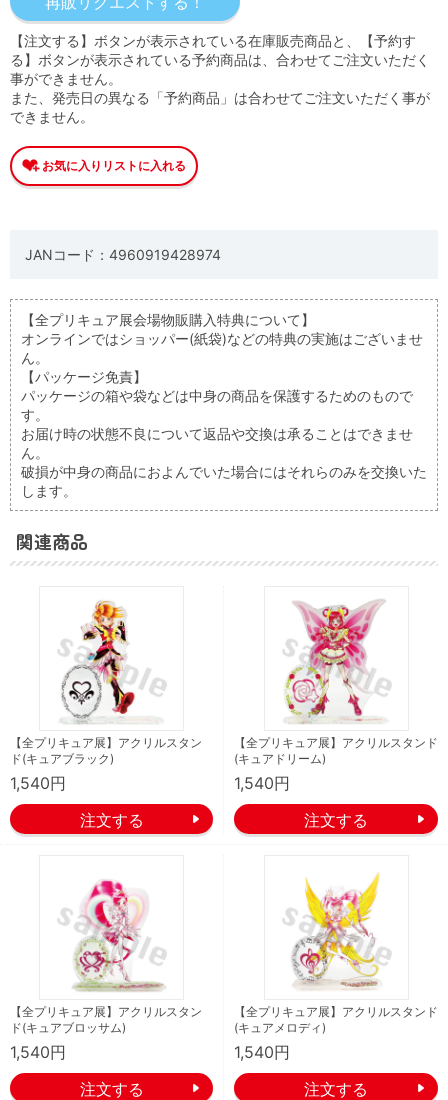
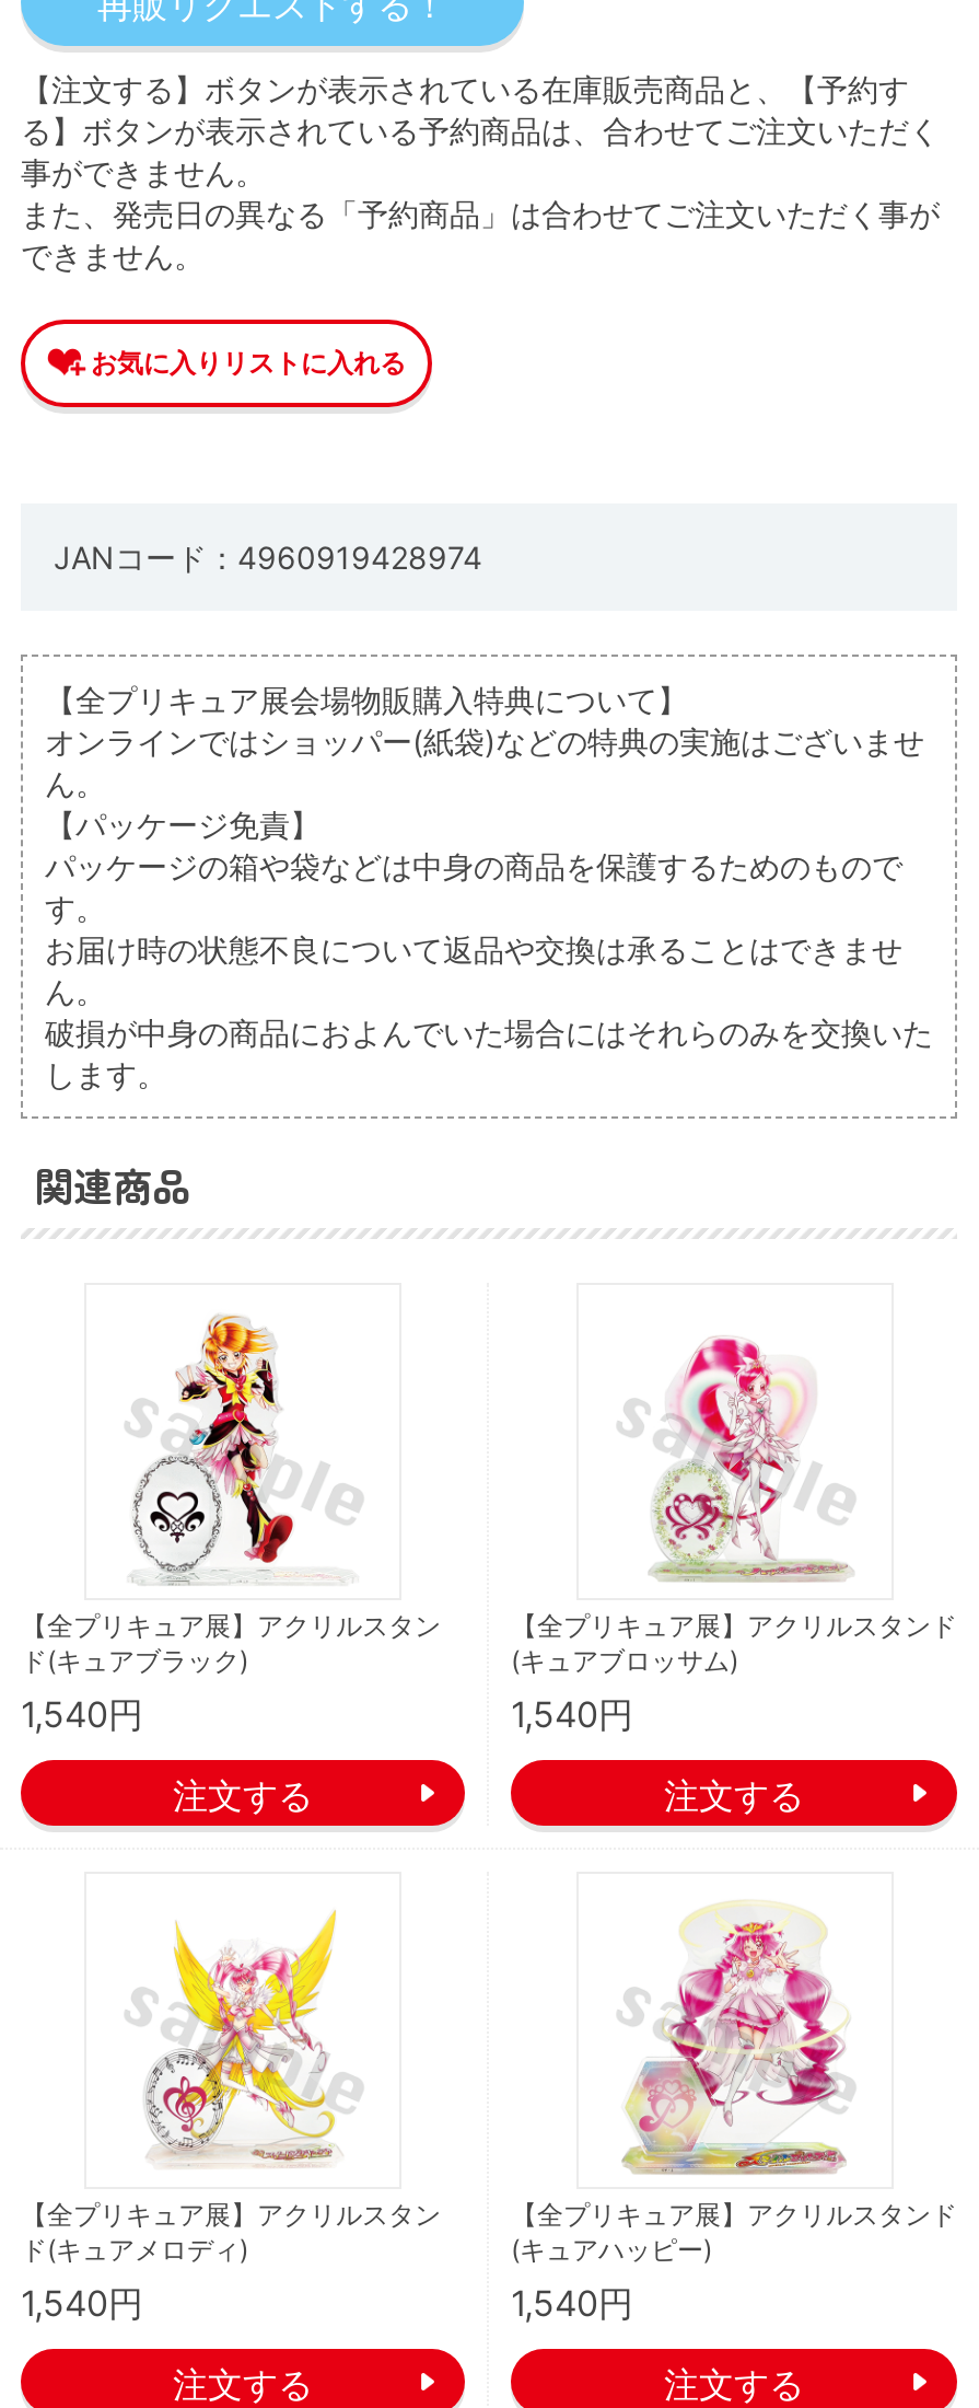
[234,599,388,766] [image] | (キュアドリーム) -> [511,1313,850,1677] [image] | (キュアブロッサム)
[10,874,164,1035] [image] | ド(キュアブロッサム) -> [21,1911,356,2266] [image] | ド(キュアメロディ)
[234,869,386,1035] [image] | (キュアメロディ) -> [511,1900,848,2266] [image] | (キュアハッピー)

